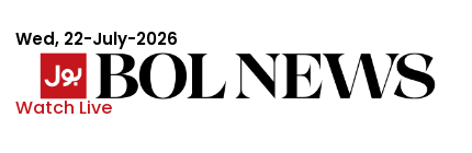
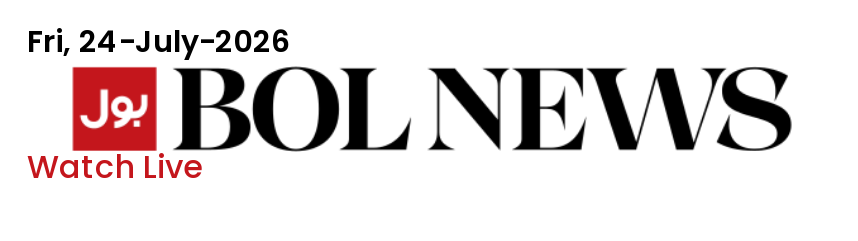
[15,27,178,50] Wed, 22-July-2026 -> [27,20,291,62] Fri, 24-July-2026

